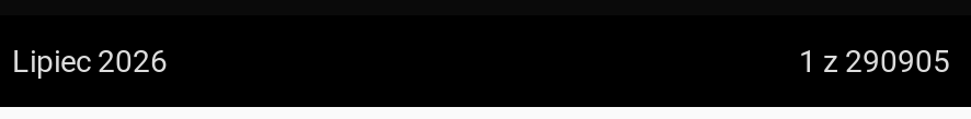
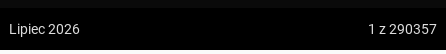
[799,44,950,79] 1 z 290905 -> [368,21,437,37] 1 z 290357

